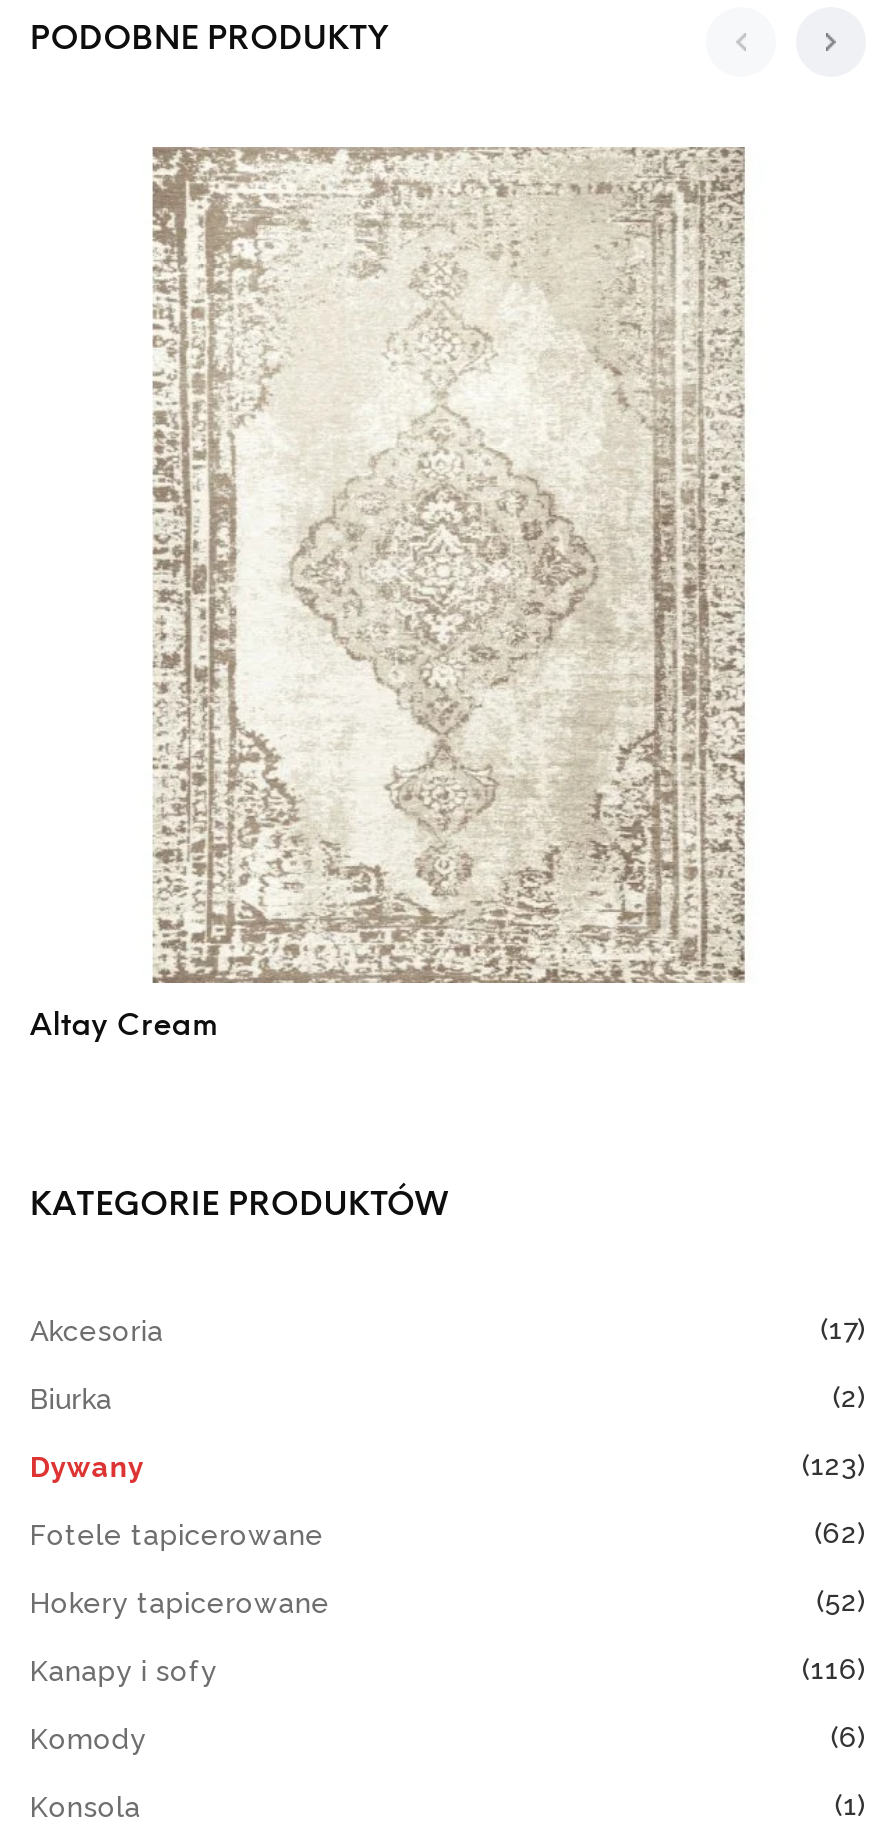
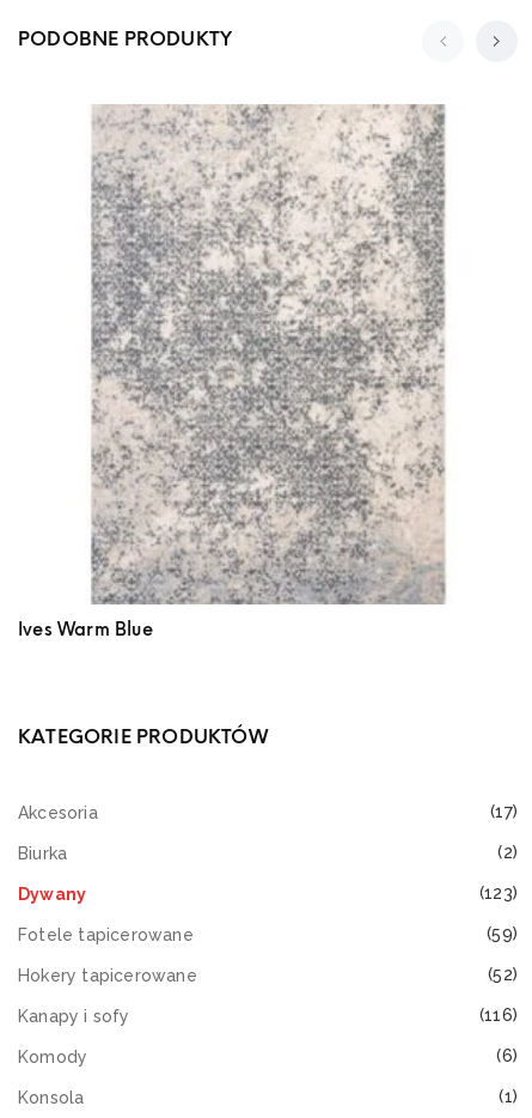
[30,147,746,1043] [image] | Altay Cream -> [18,104,446,640] [image] | Ives Warm Blue
[814,1517,866,1549] (62) -> [487,924,518,943] (59)

